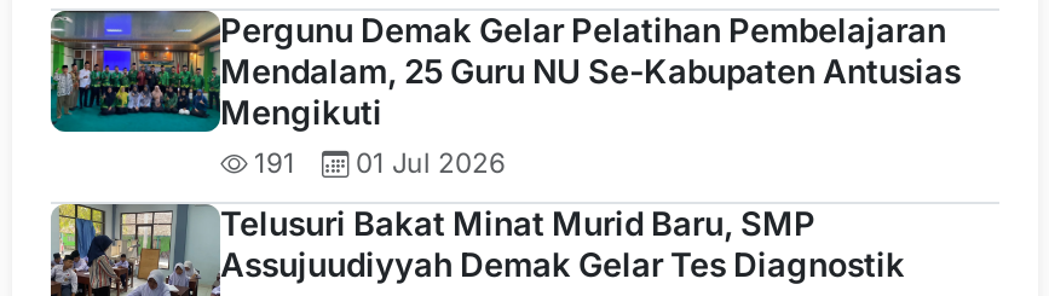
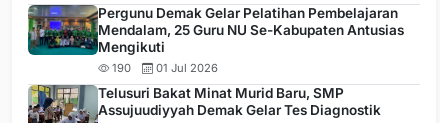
[247,147,506,180] 191 01 Jul 2026 -> [109,61,218,75] 190 01 Jul 2026

